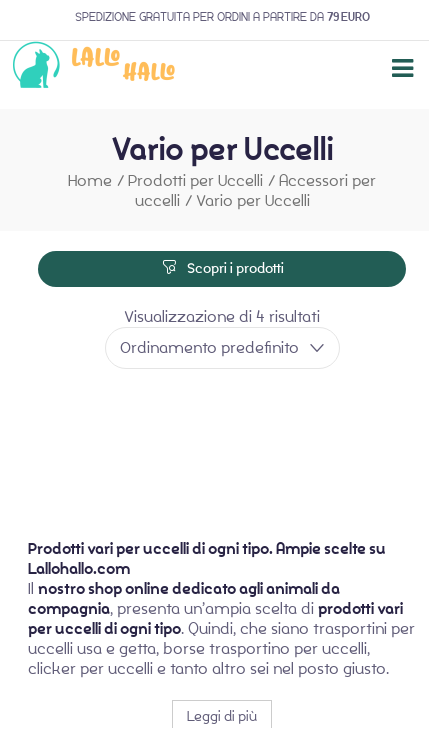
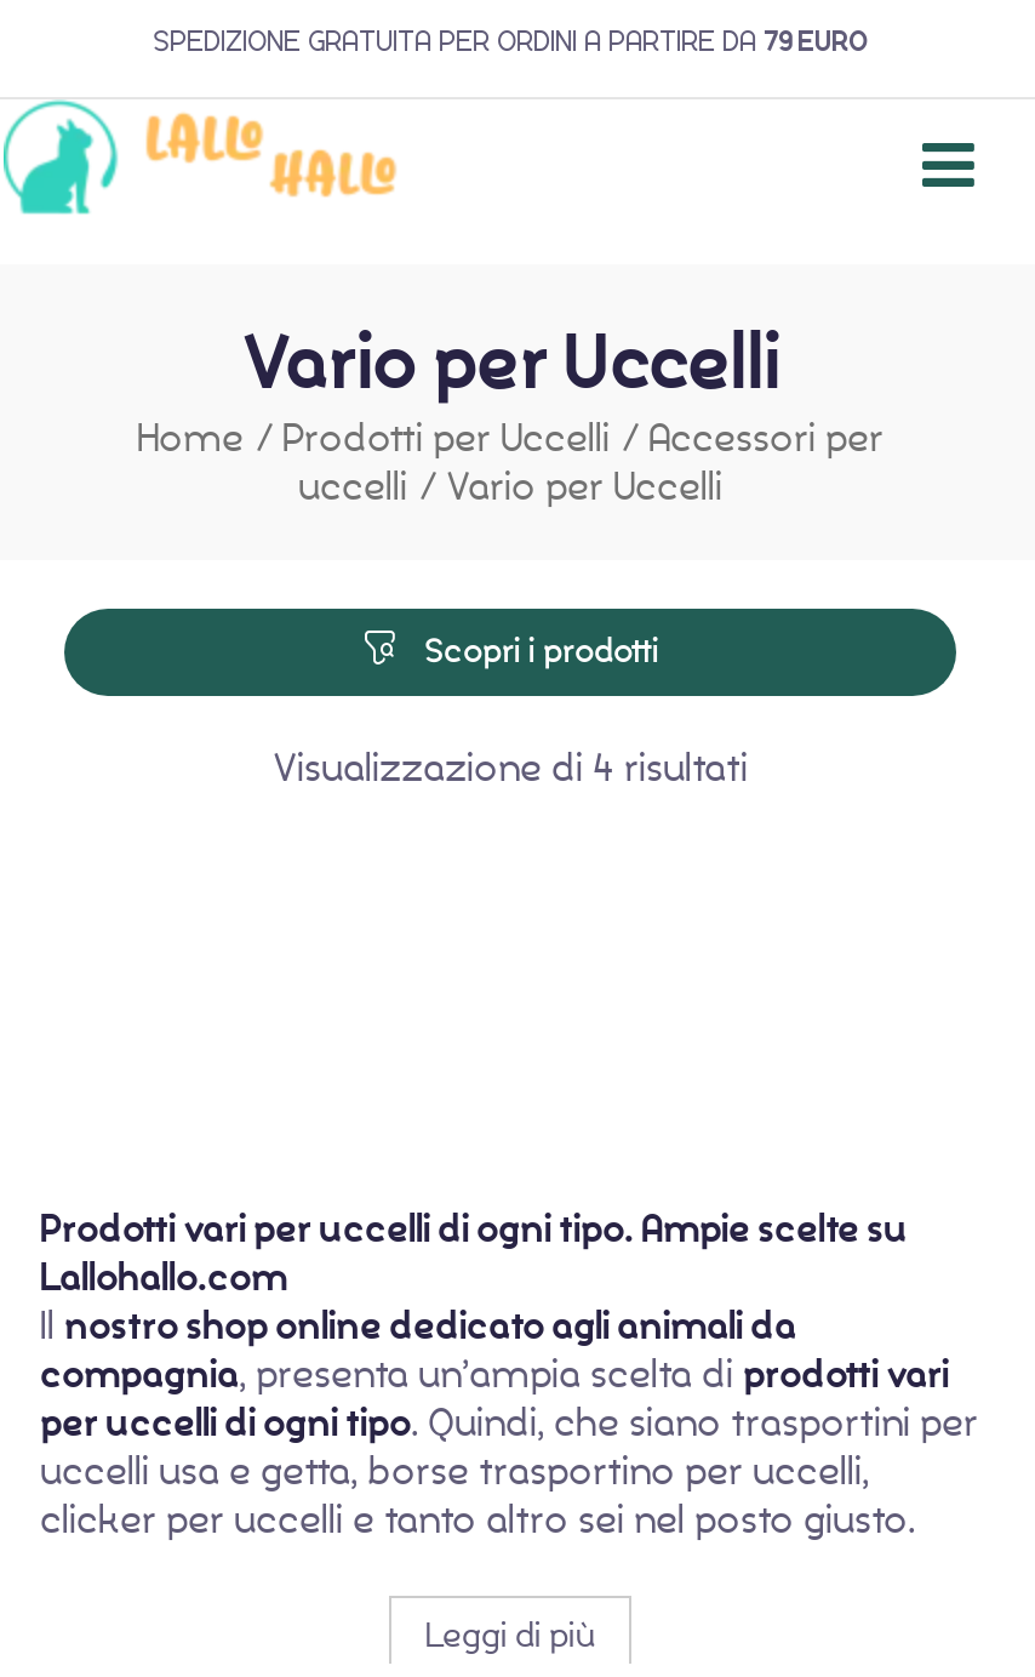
[119,337,298,358] Ordinamento predefinito -> none

